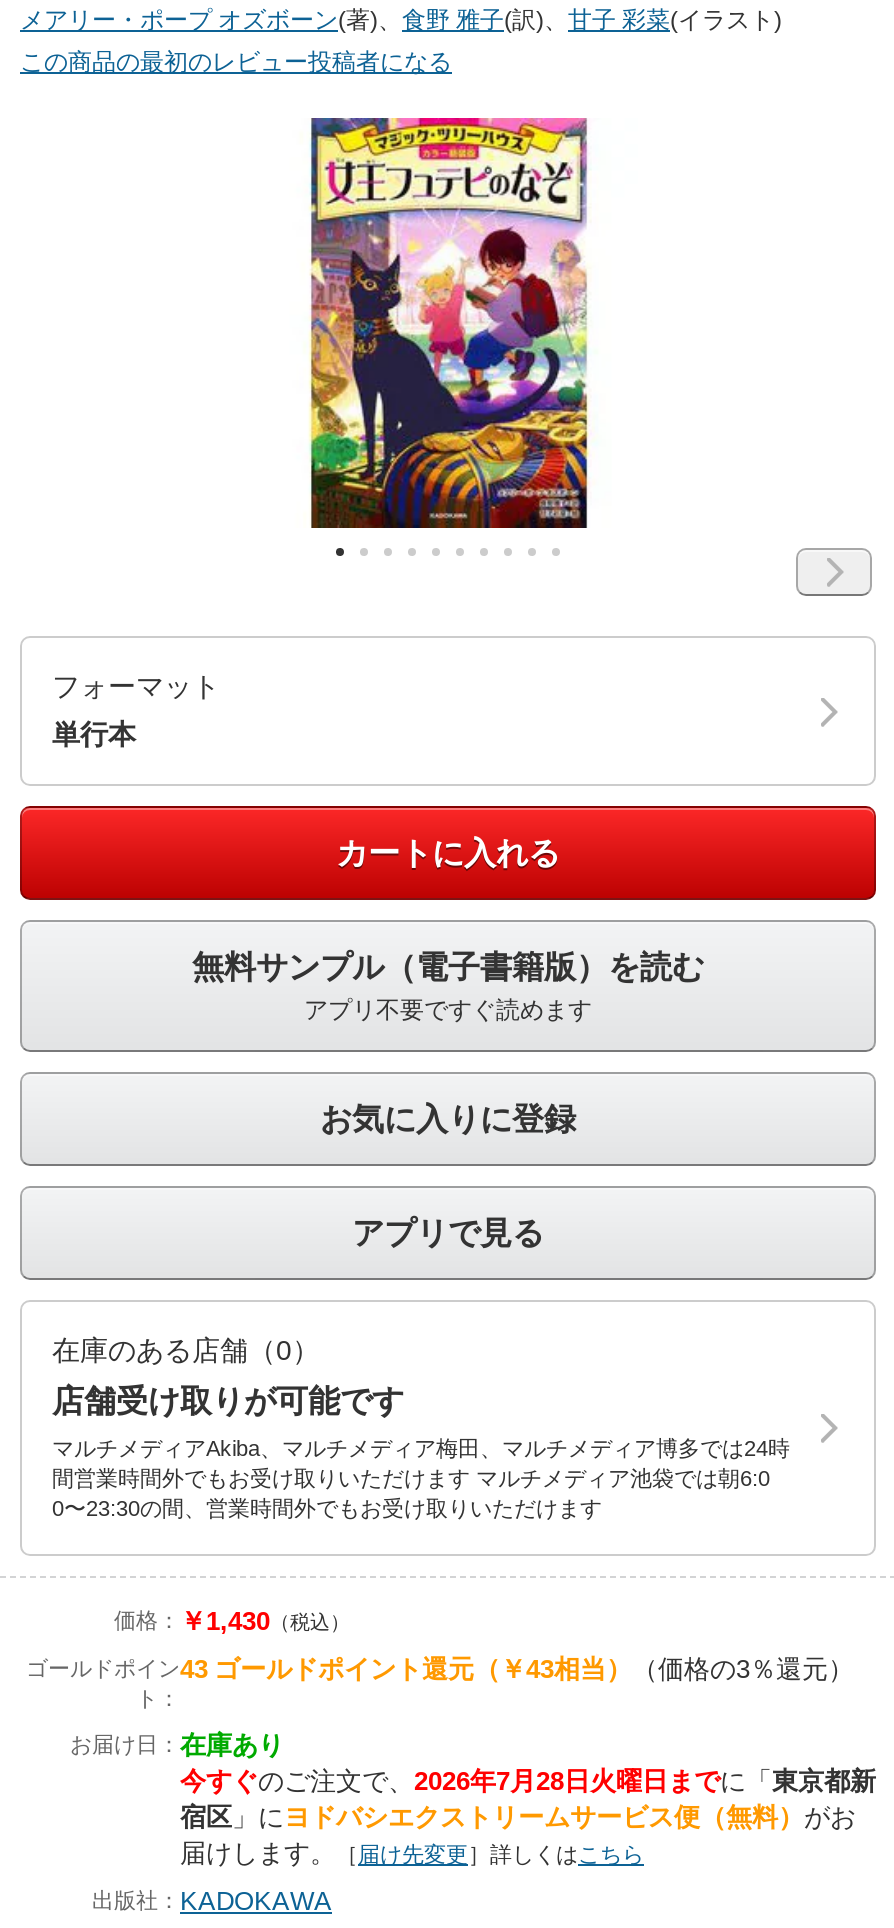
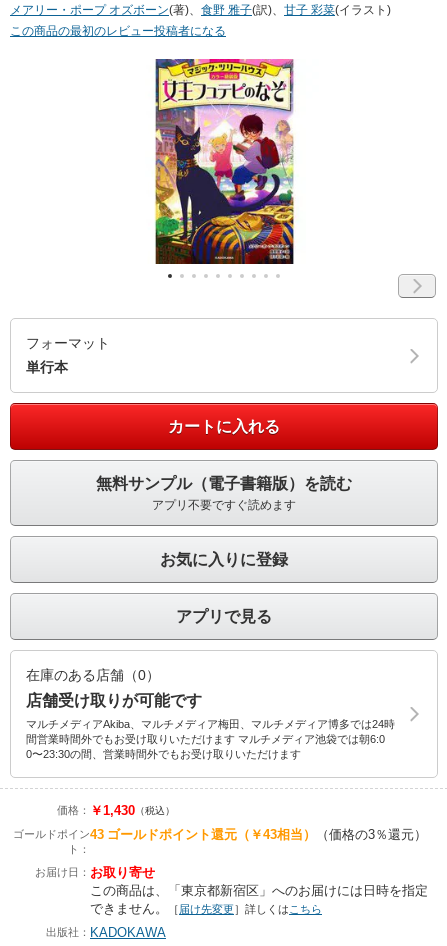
[70,1730,876,1868] お届け日：在庫あり | 今すぐのご注文で、2026年7月28日火曜日までに「東京都新 | 宿区」にヨドバシエクストリームサービス便（無料）がお | 届けします。［届け先変更］詳しくはこちら -> [35,865,428,916] お届け日：お取り寄せ | この商品は、「東京都新宿区」へのお届けには日時を指定 | できません。［届け先変更］詳しくはこちら

